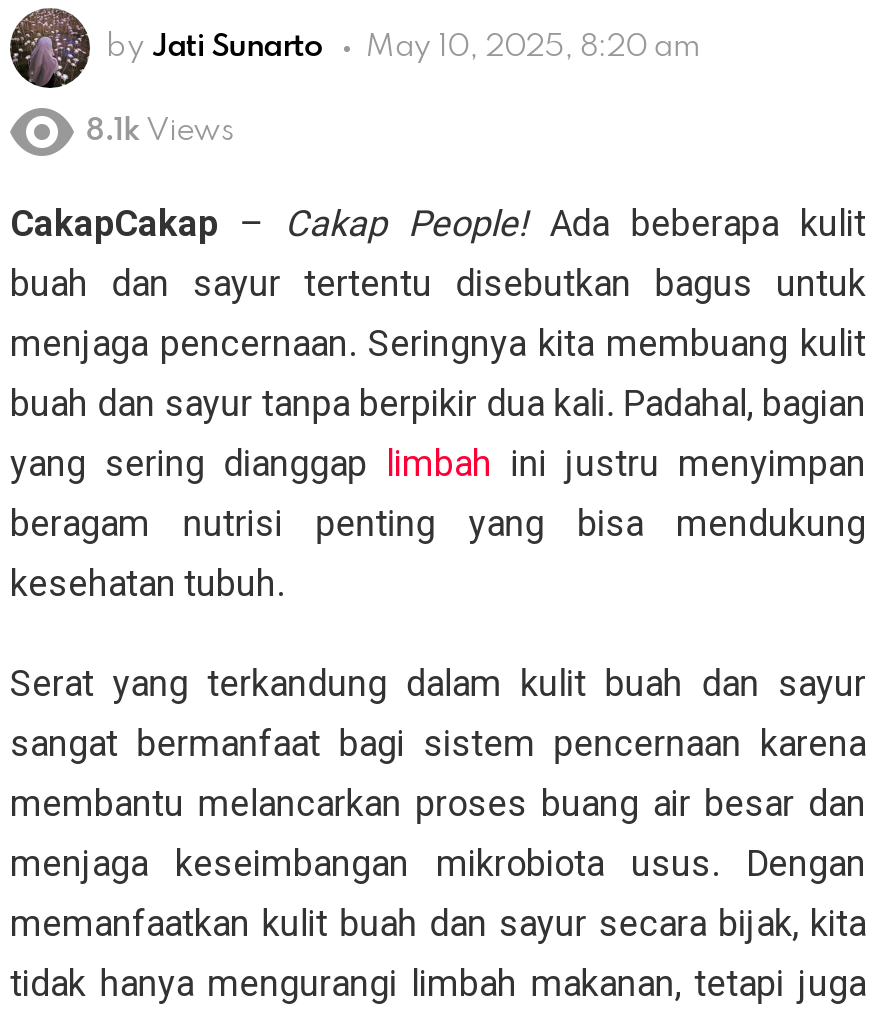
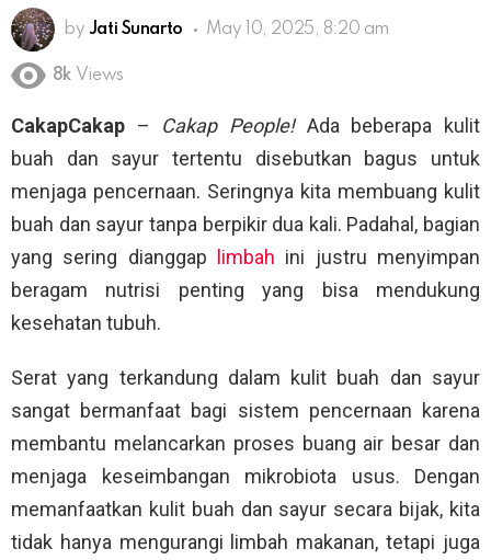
[85,116,234,148] 8.1k Views -> [52,67,124,84] 8k Views

